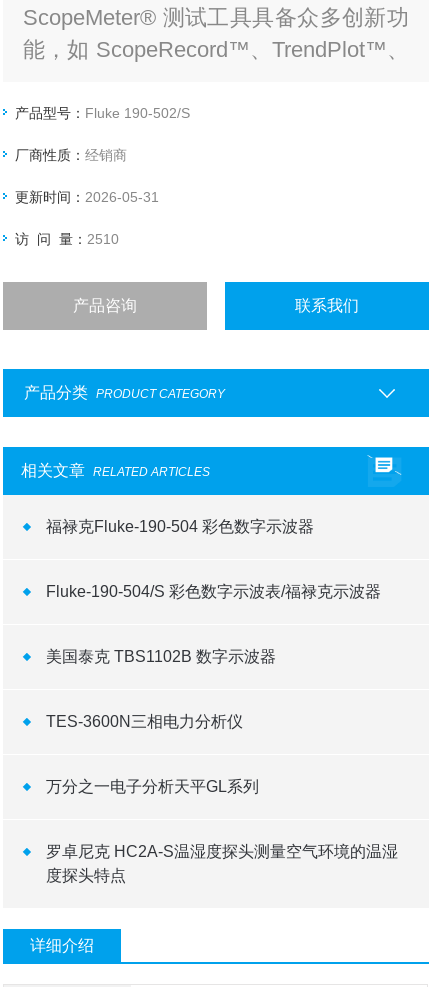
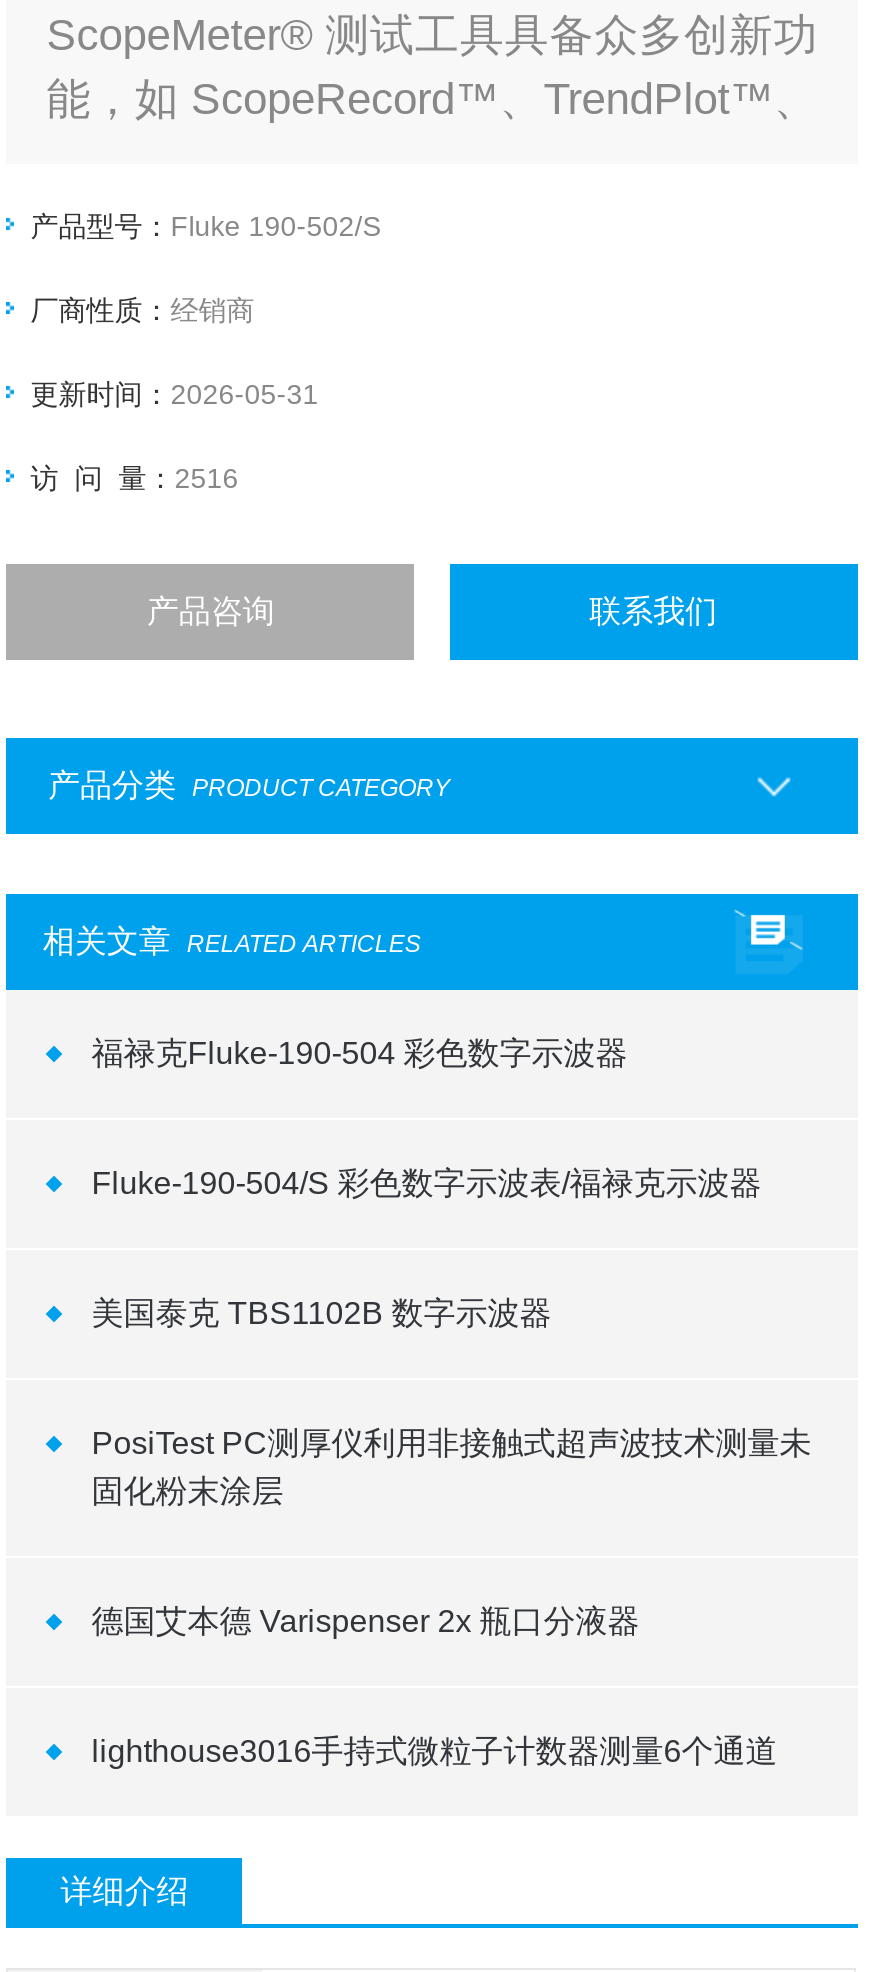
[15,231,119,247] 访 问 量：2510 -> [30,462,238,494] 访 问 量：2516
[46,713,243,730] TES-3600N三相电力分析仪 -> [92,1426,812,1508] PosiTest PC测厚仪利用非接触式超声波技术测量未 | 固化粉末涂层
[46,778,259,795] 万分之一电子分析天平GL系列 -> [92,1604,640,1638] 德国艾本德 Varispenser 2x 瓶口分液器
[46,843,398,884] 罗卓尼克 HC2A-S温湿度探头测量空气环境的温湿 | 度探头特点 -> [92,1734,778,1768] lighthouse3016手持式微粒子计数器测量6个通道

